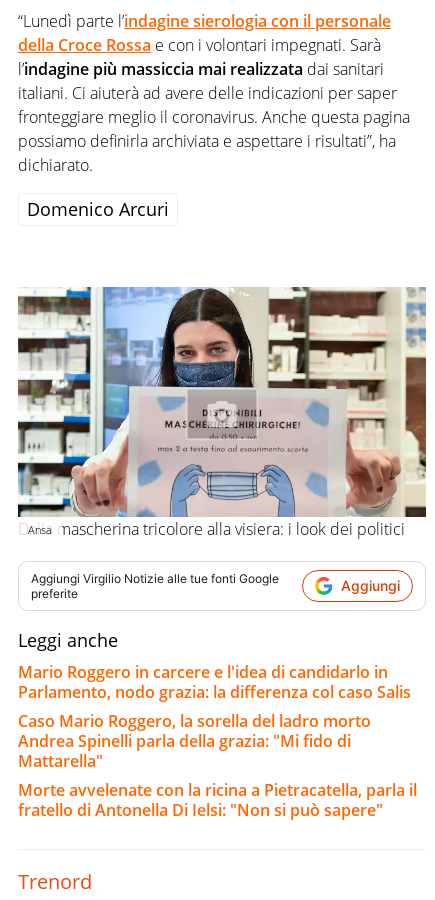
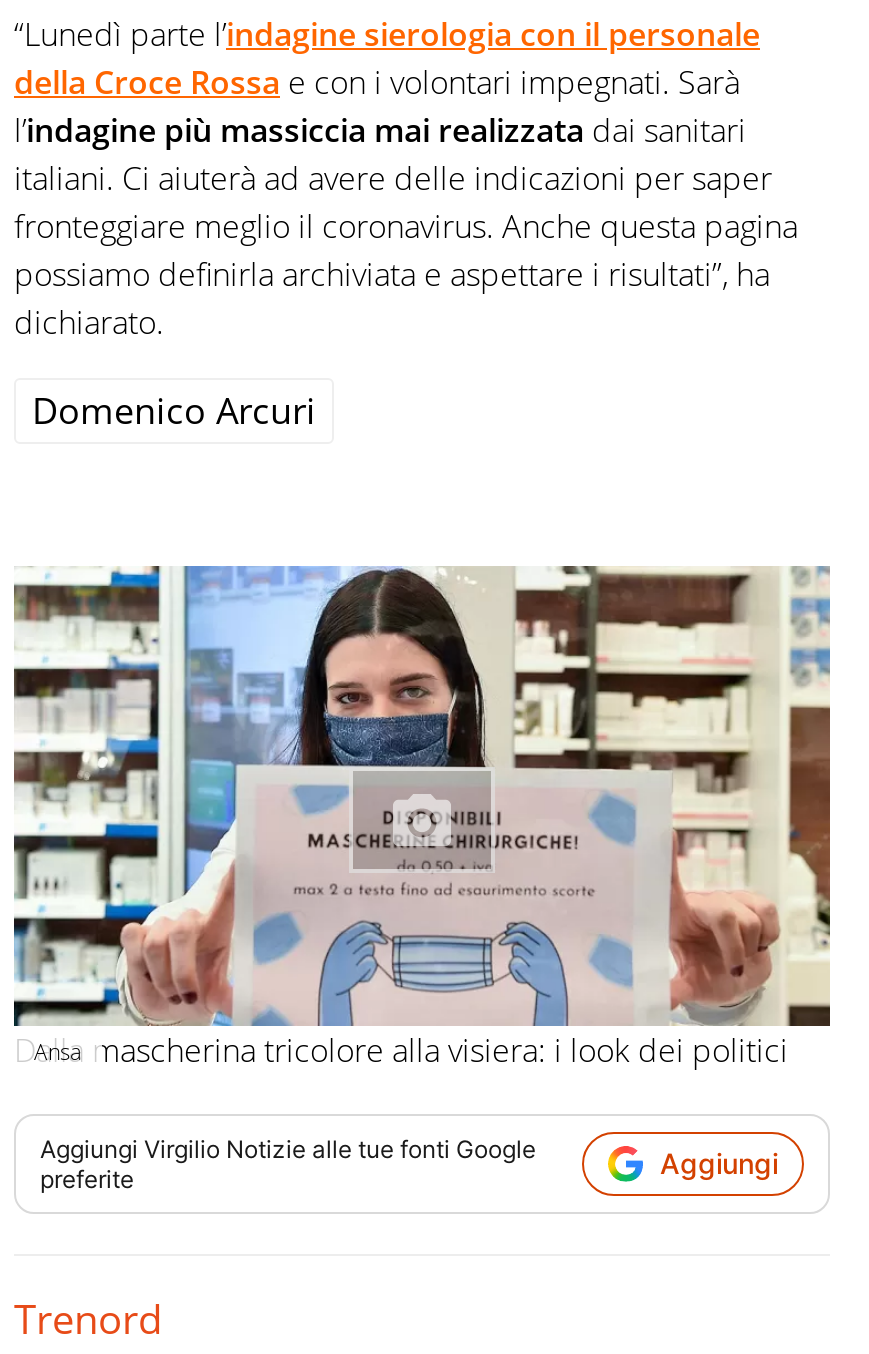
[18,627,417,820] Leggi anche | Mario Roggero in carcere e l'idea di candidarlo in | Parlamento, nodo grazia: la differenza col caso Salis | Caso Mario Roggero, la sorella del ladro morto | Andrea Spinelli parla della grazia: "Mi fido di | Mattarella" | Morte avvelenate con la ricina a Pietracatella, parla il | fratello di Antonella Di Ielsi: "Non si può sapere" -> none

